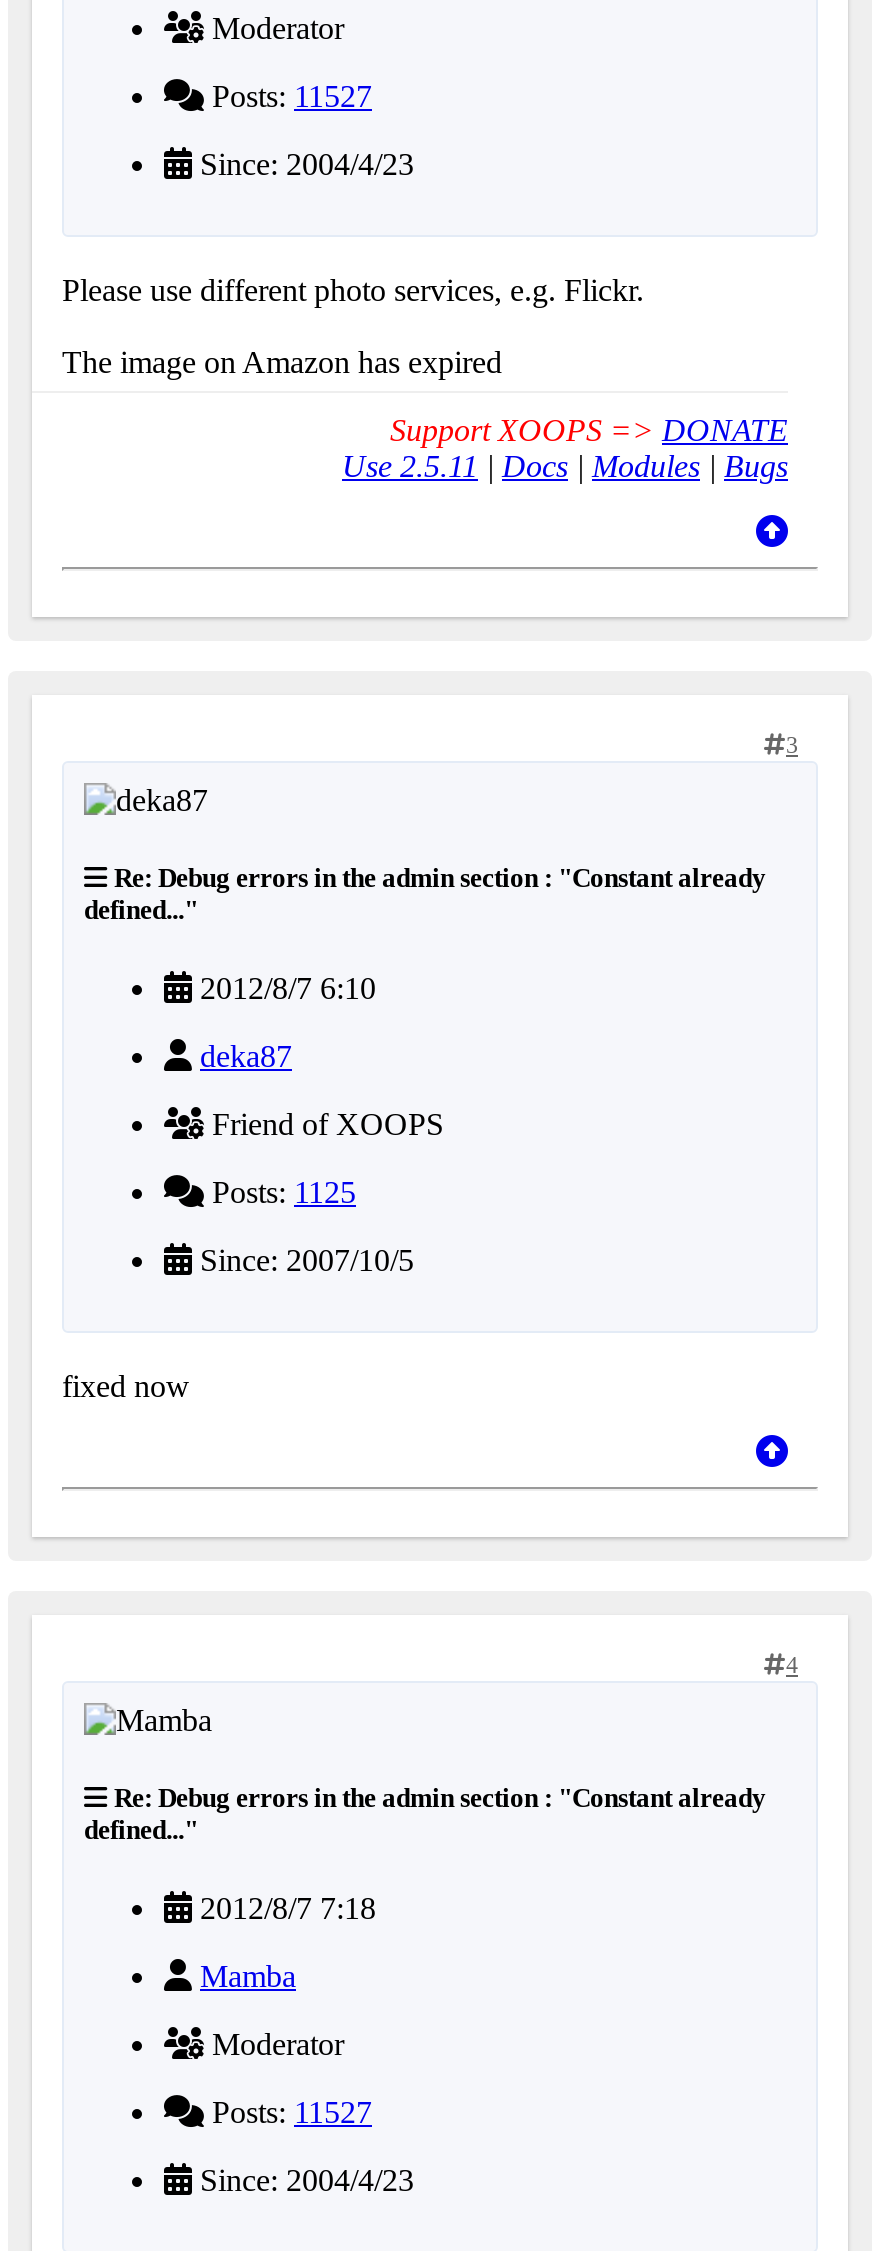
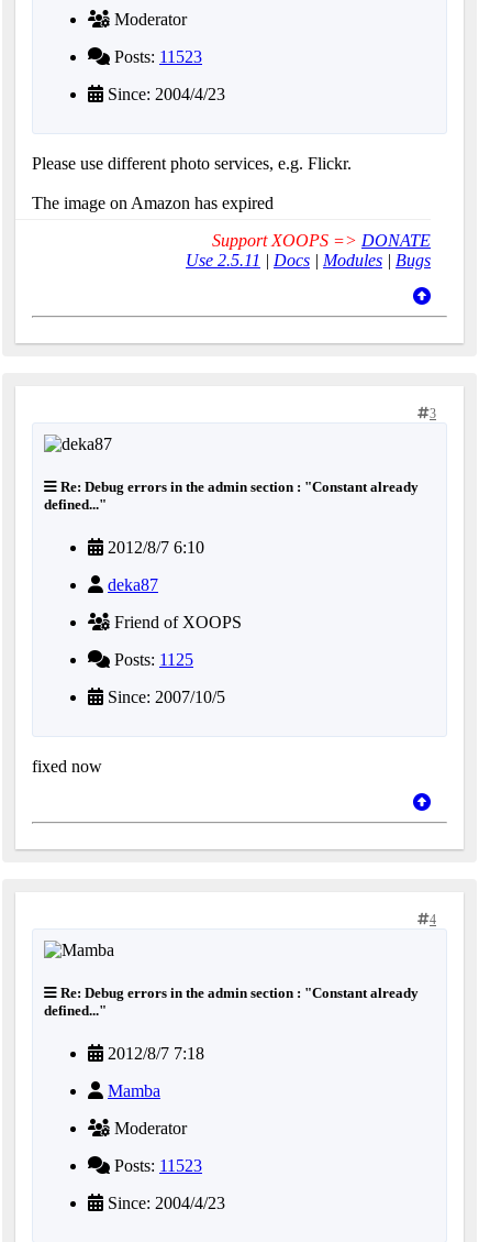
[204,78,372,112] Posts: 11527 -> [110,47,202,66] Posts: 11523
[204,2096,372,2130] Posts: 11527 -> [110,1157,202,1175] Posts: 11523

